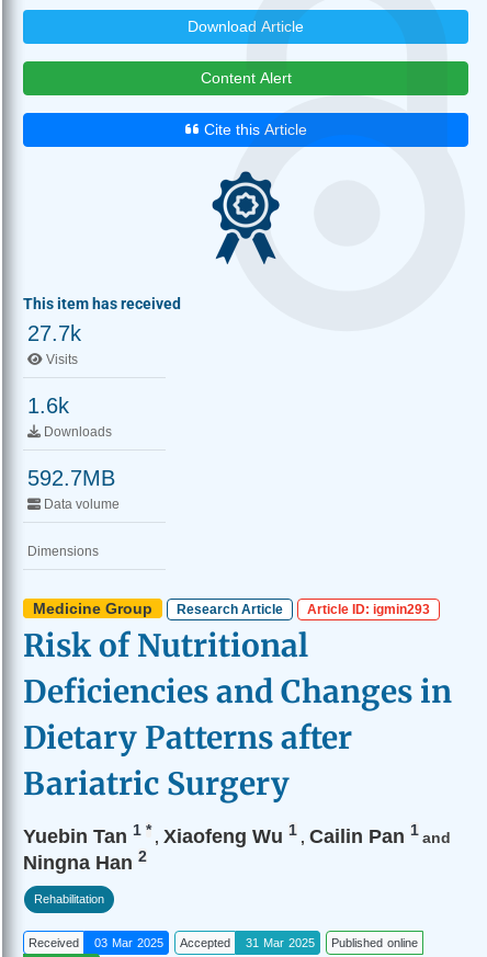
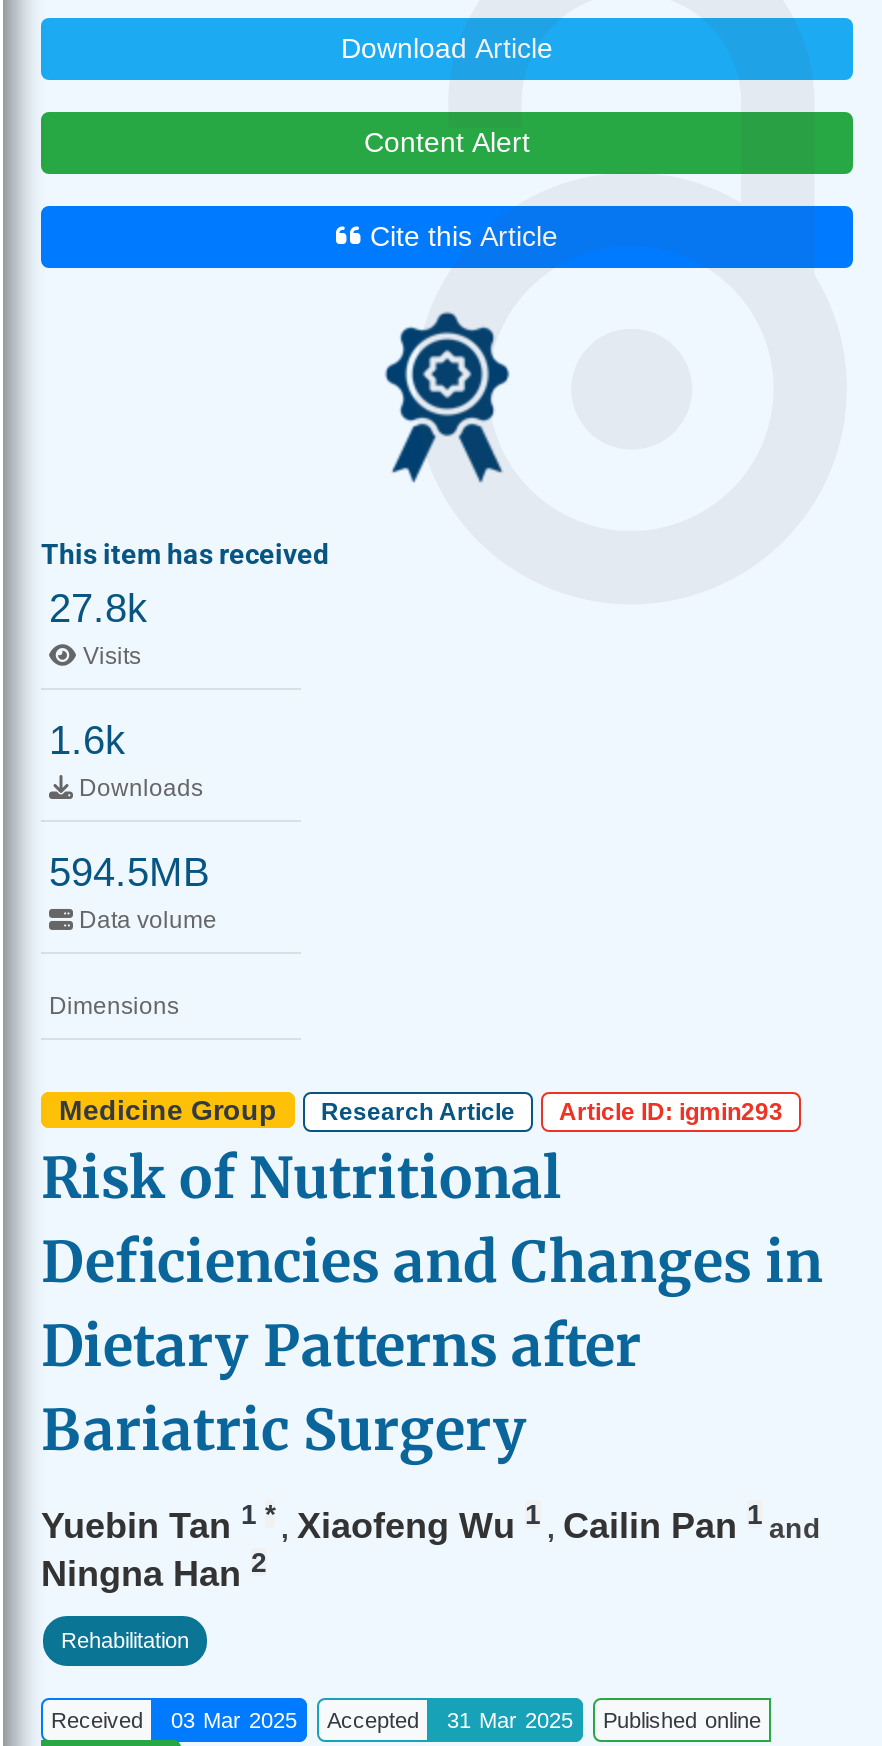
[27,321,81,345] 27.7k -> [49,586,147,630] 27.8k
[27,466,115,490] 592.7MB -> [49,850,209,894] 594.5MB

